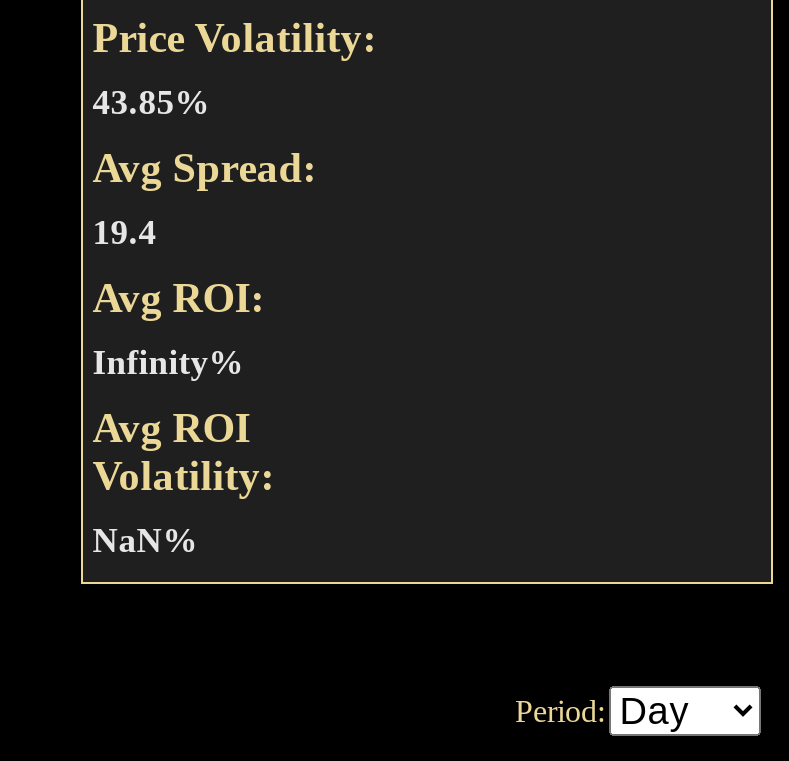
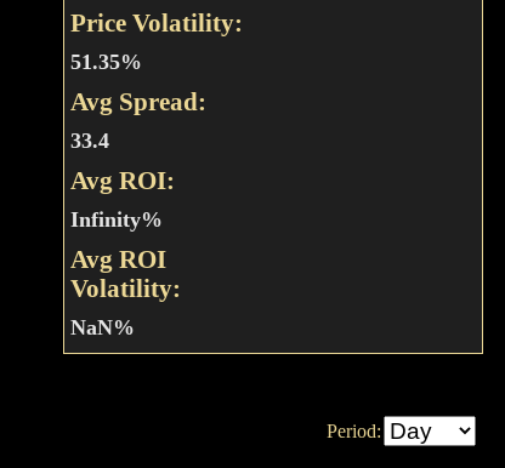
[93,83,211,123] 43.85% -> [70,50,142,74] 51.35%
[93,213,157,253] 19.4 -> [70,129,109,153] 33.4

